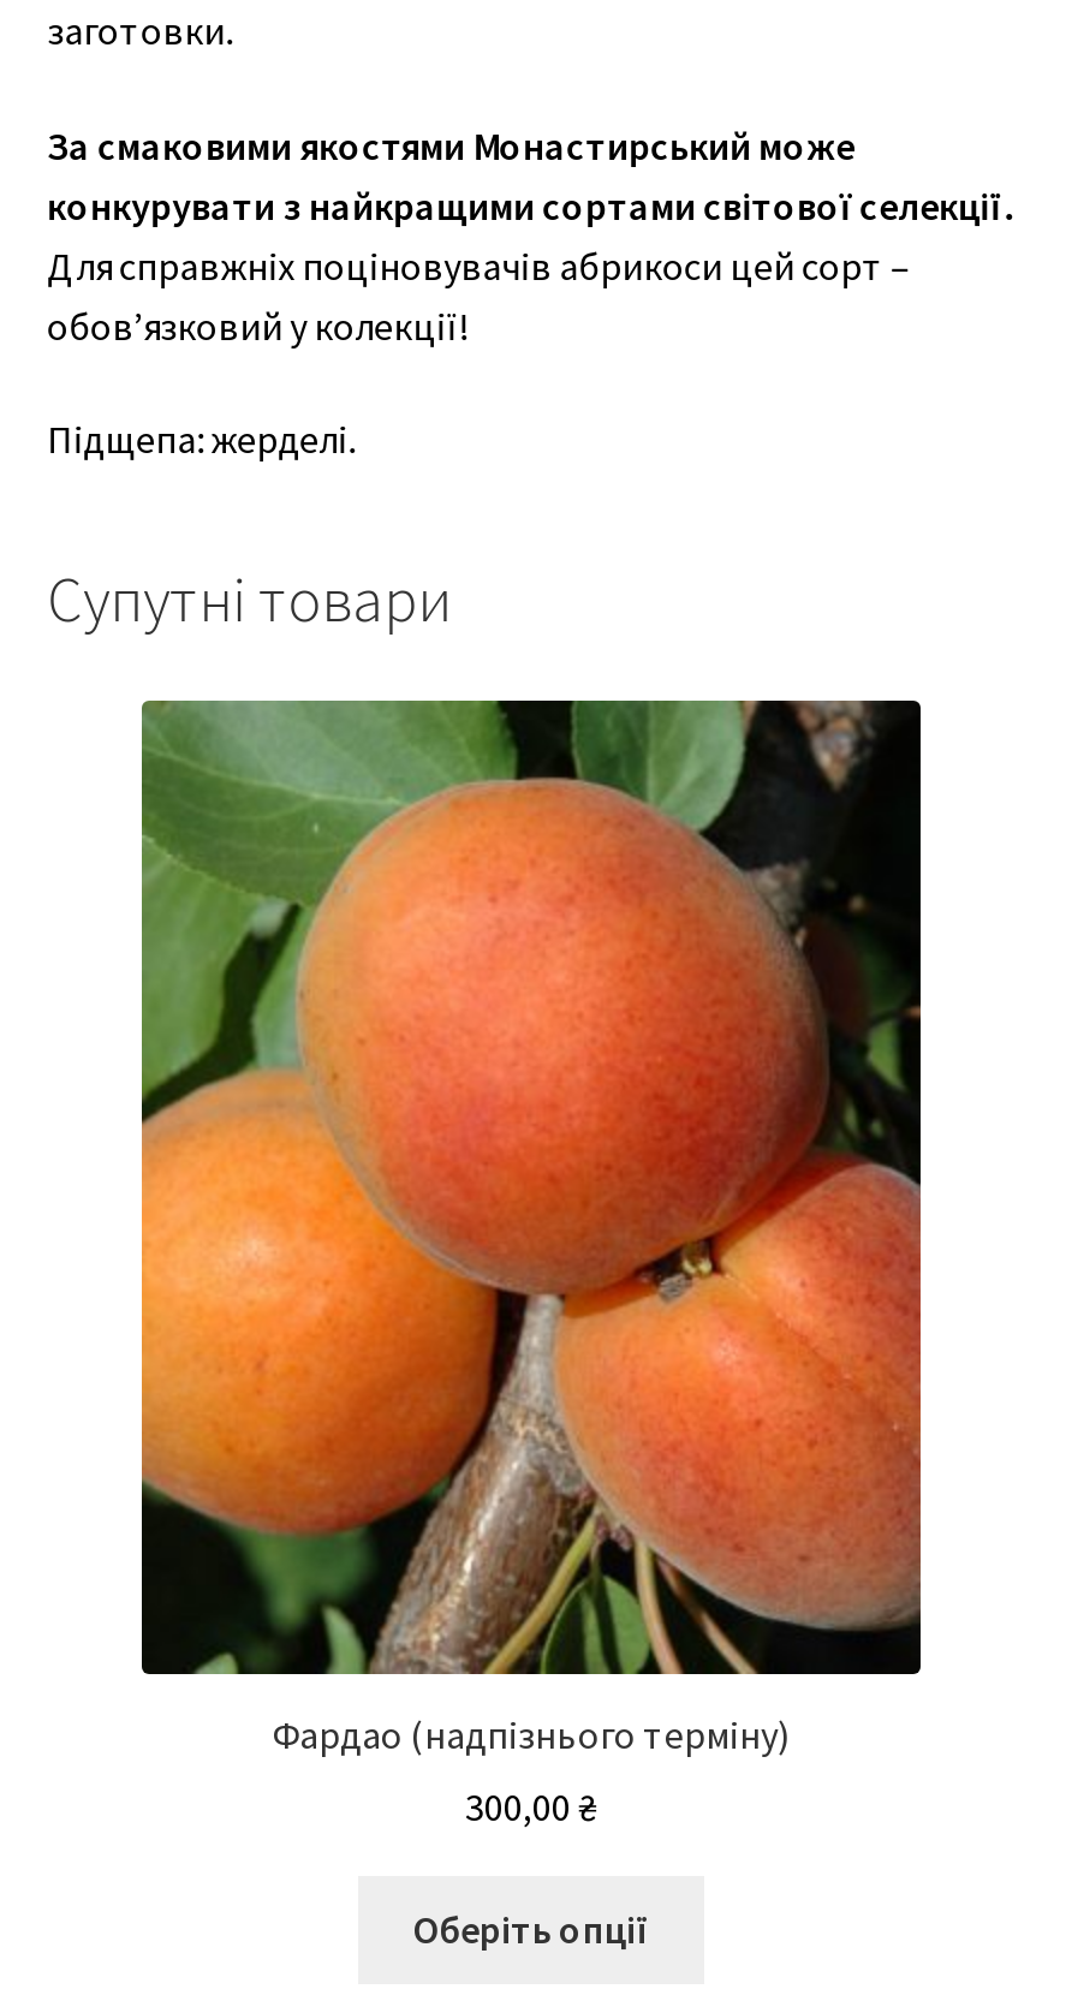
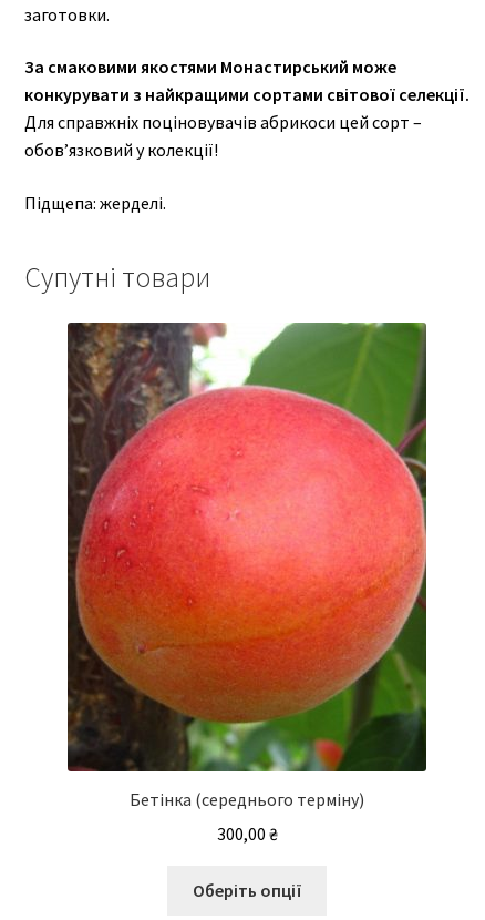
[139,697,923,1758] [image] | Фардао (надпізнього терміну) -> [66,321,427,811] [image] | Бетінка (середнього терміну)

